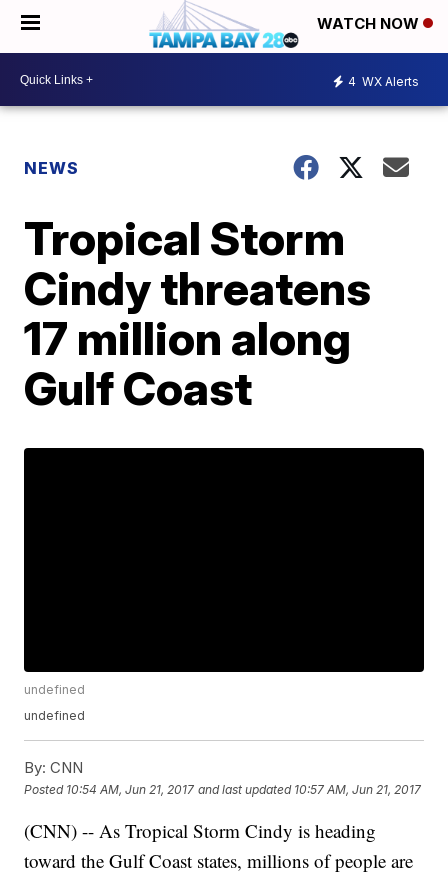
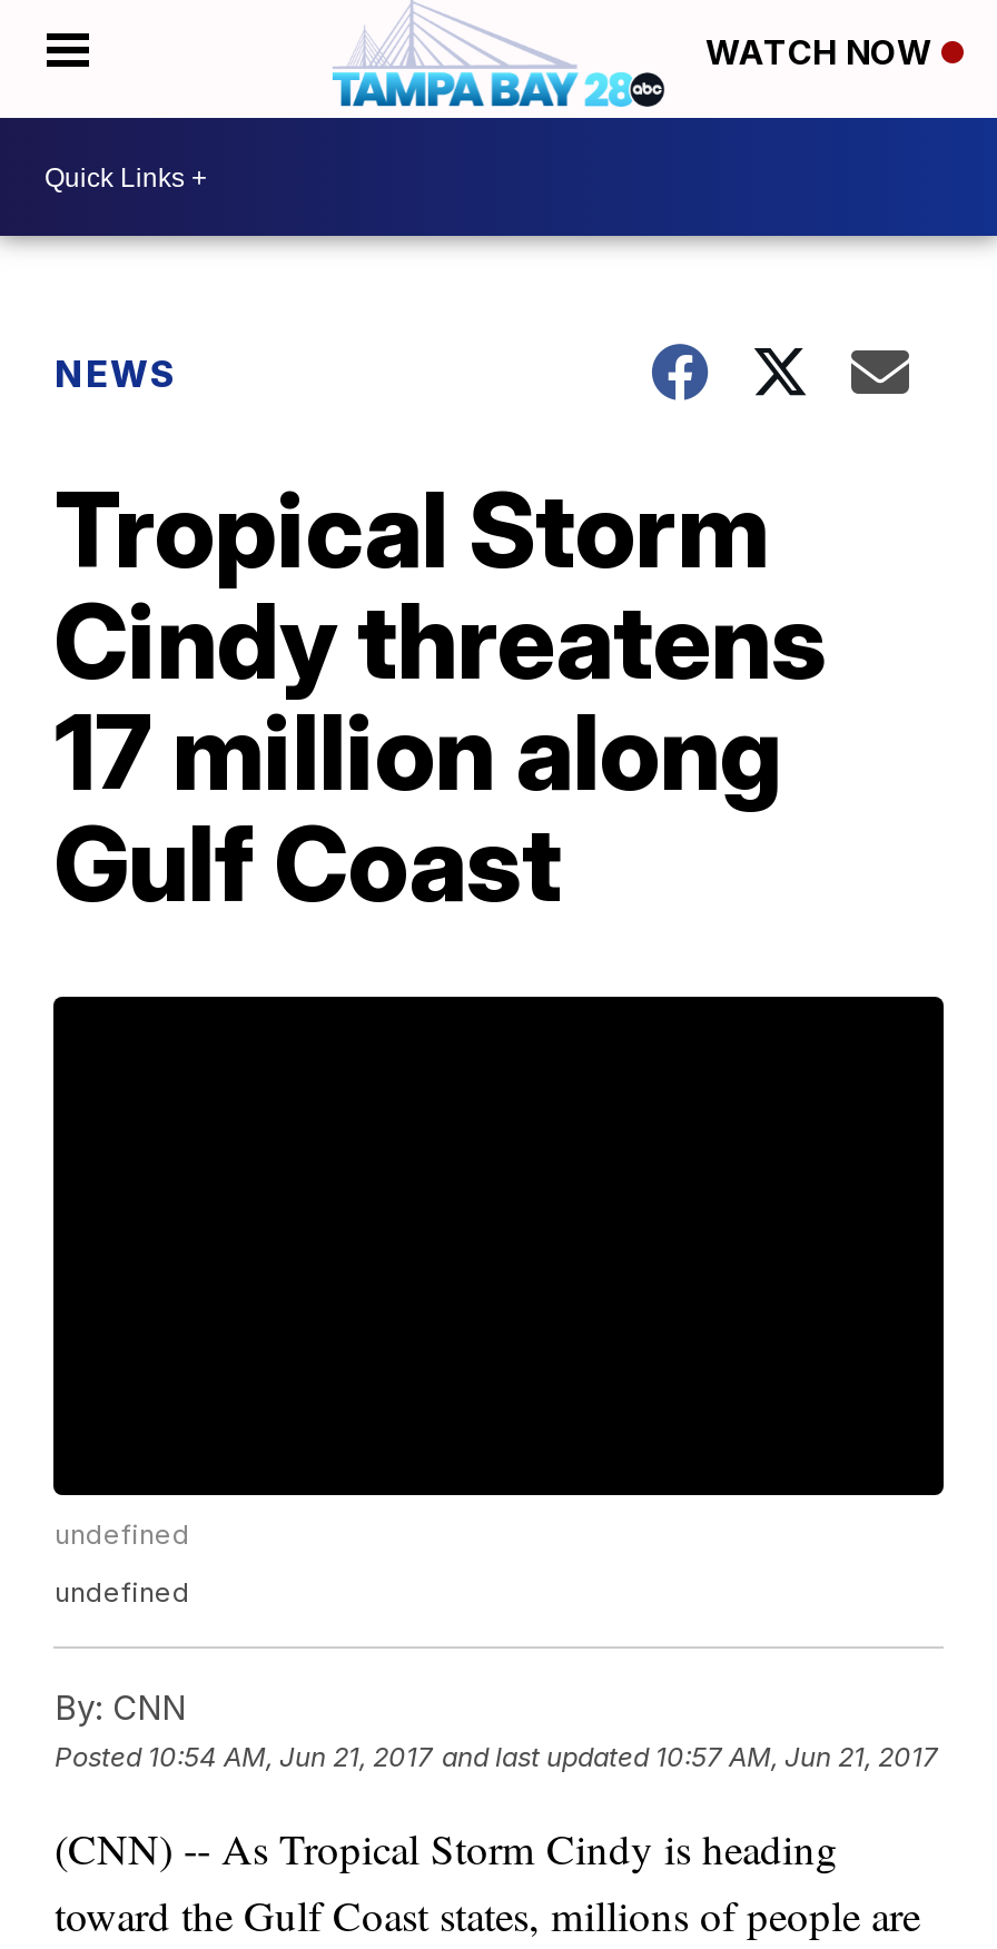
[348,73,419,88] 4 WX Alerts -> none

